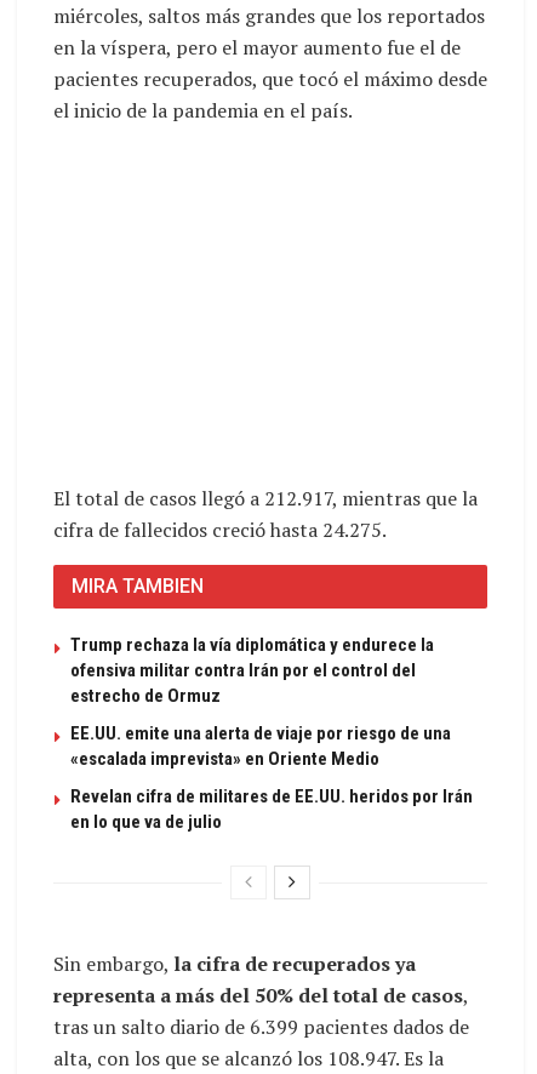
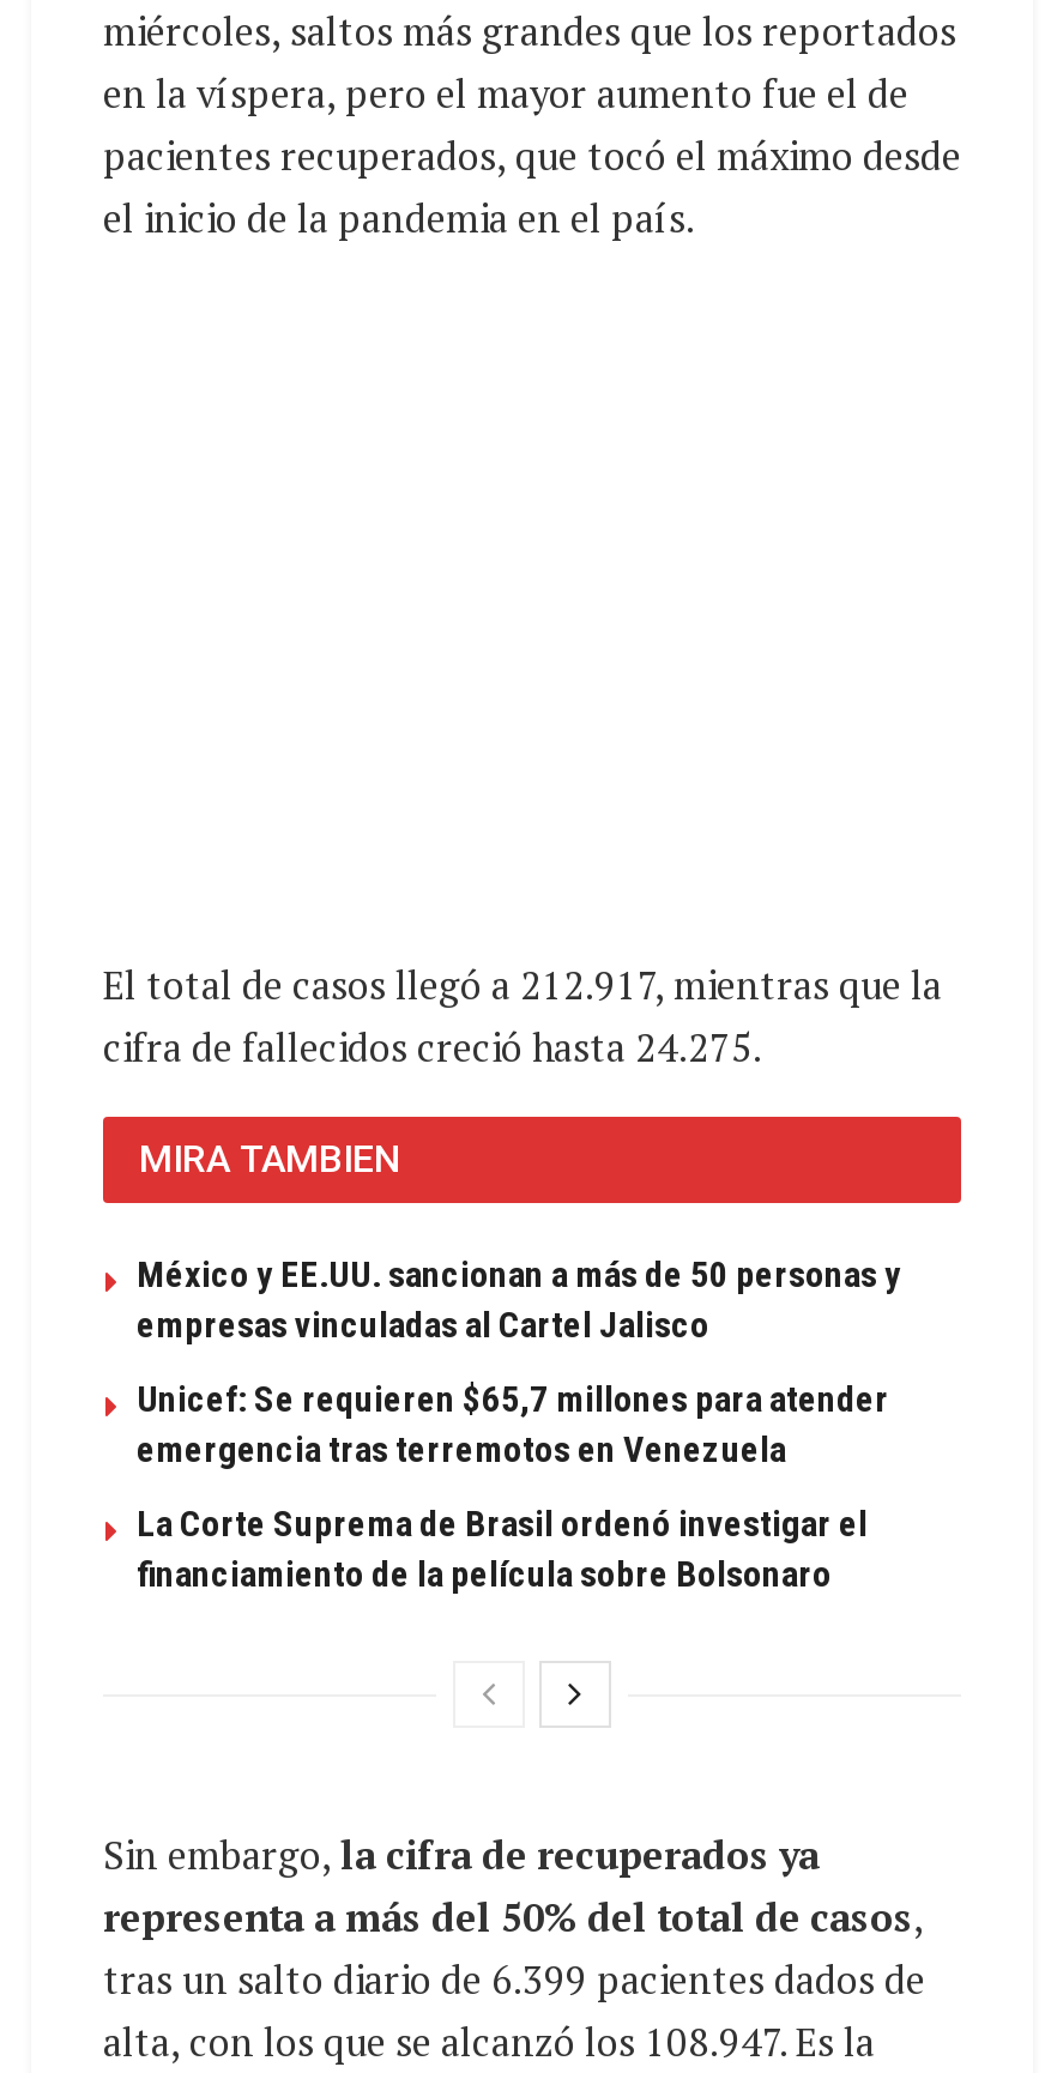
[70,634,434,706] Trump rechaza la vía diplomática y endurece la | ofensiva militar contra Irán por el control del | estrecho de Ormuz -> [137,1253,901,1346] México y EE.UU. sancionan a más de 50 personas y | empresas vinculadas al Cartel Jalisco
[70,722,451,769] EE.UU. emite una alerta de viaje por riesgo de una | «escalada imprevista» en Oriente Medio -> [137,1378,889,1471] Unicef: Se requieren $65,7 millones para atender | emergencia tras terremotos en Venezuela
[70,785,473,833] Revelan cifra de militares de EE.UU. heridos por Irán | en lo que va de julio -> [137,1502,868,1596] La Corte Suprema de Brasil ordenó investigar el | financiamiento de la película sobre Bolsonaro

